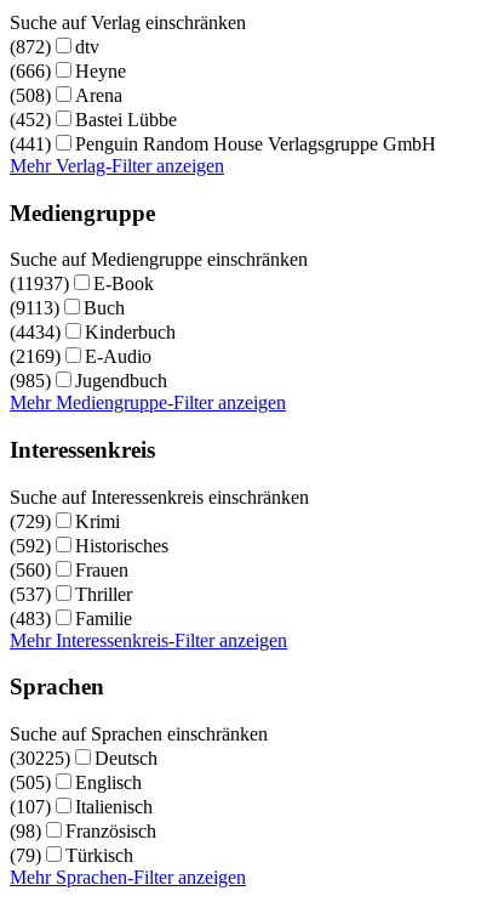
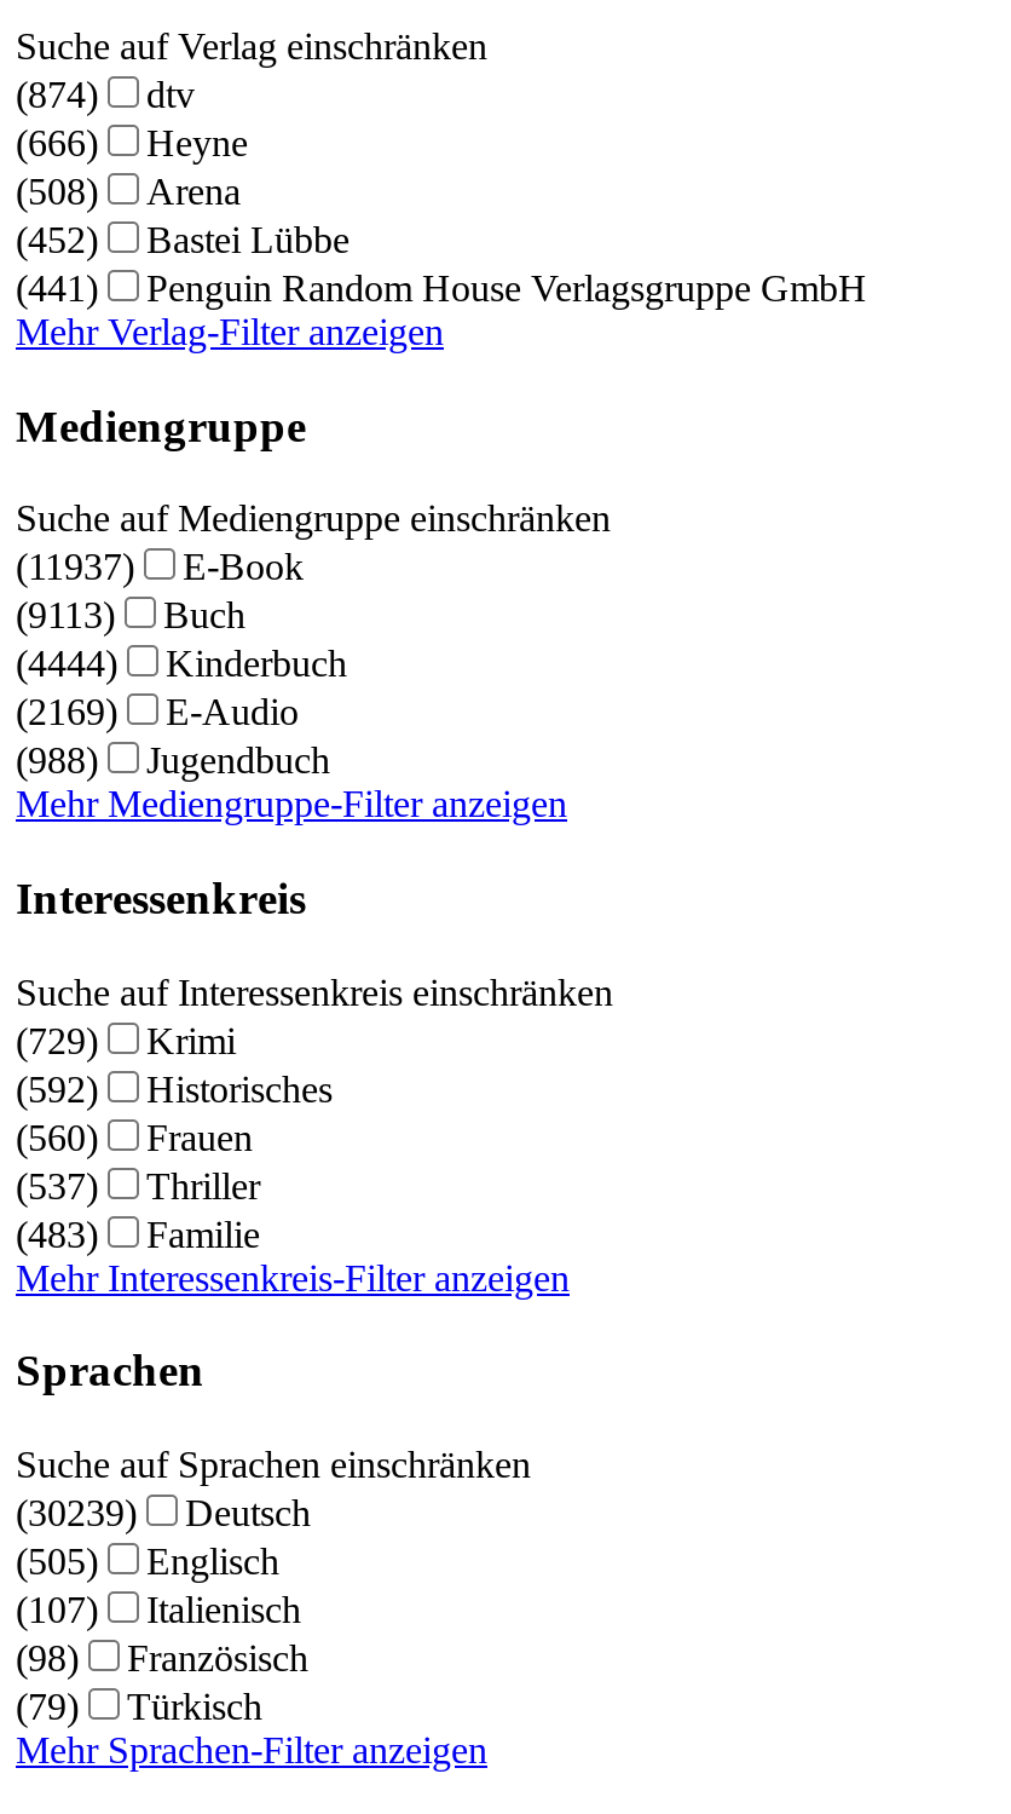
[10,36,99,57] (872) dtv -> [16,73,195,114] (874) dtv
[10,322,176,343] (4434) Kinderbuch -> [16,643,347,684] (4444) Kinderbuch
[10,371,167,391] (985) Jugendbuch -> [16,740,330,781] (988) Jugendbuch
[10,748,158,769] (30225) Deutsch -> [16,1493,311,1534] (30239) Deutsch

